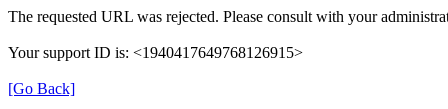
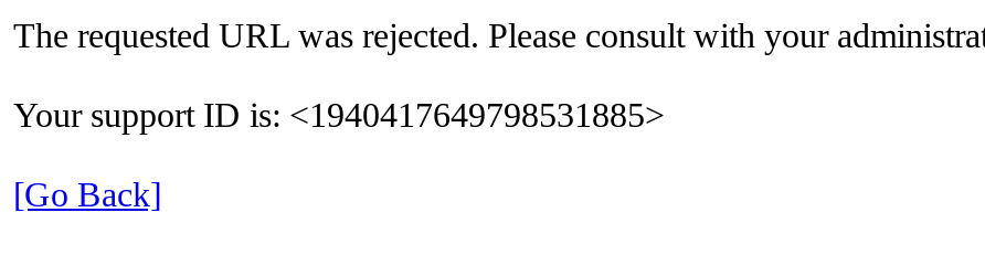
[8,44,303,61] Your support ID is: <1940417649768126915> -> [13,96,665,134] Your support ID is: <1940417649798531885>

